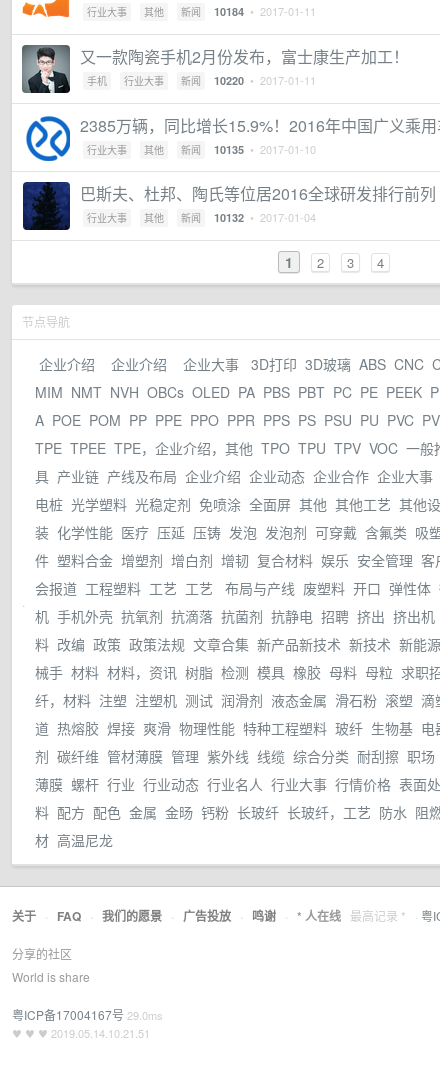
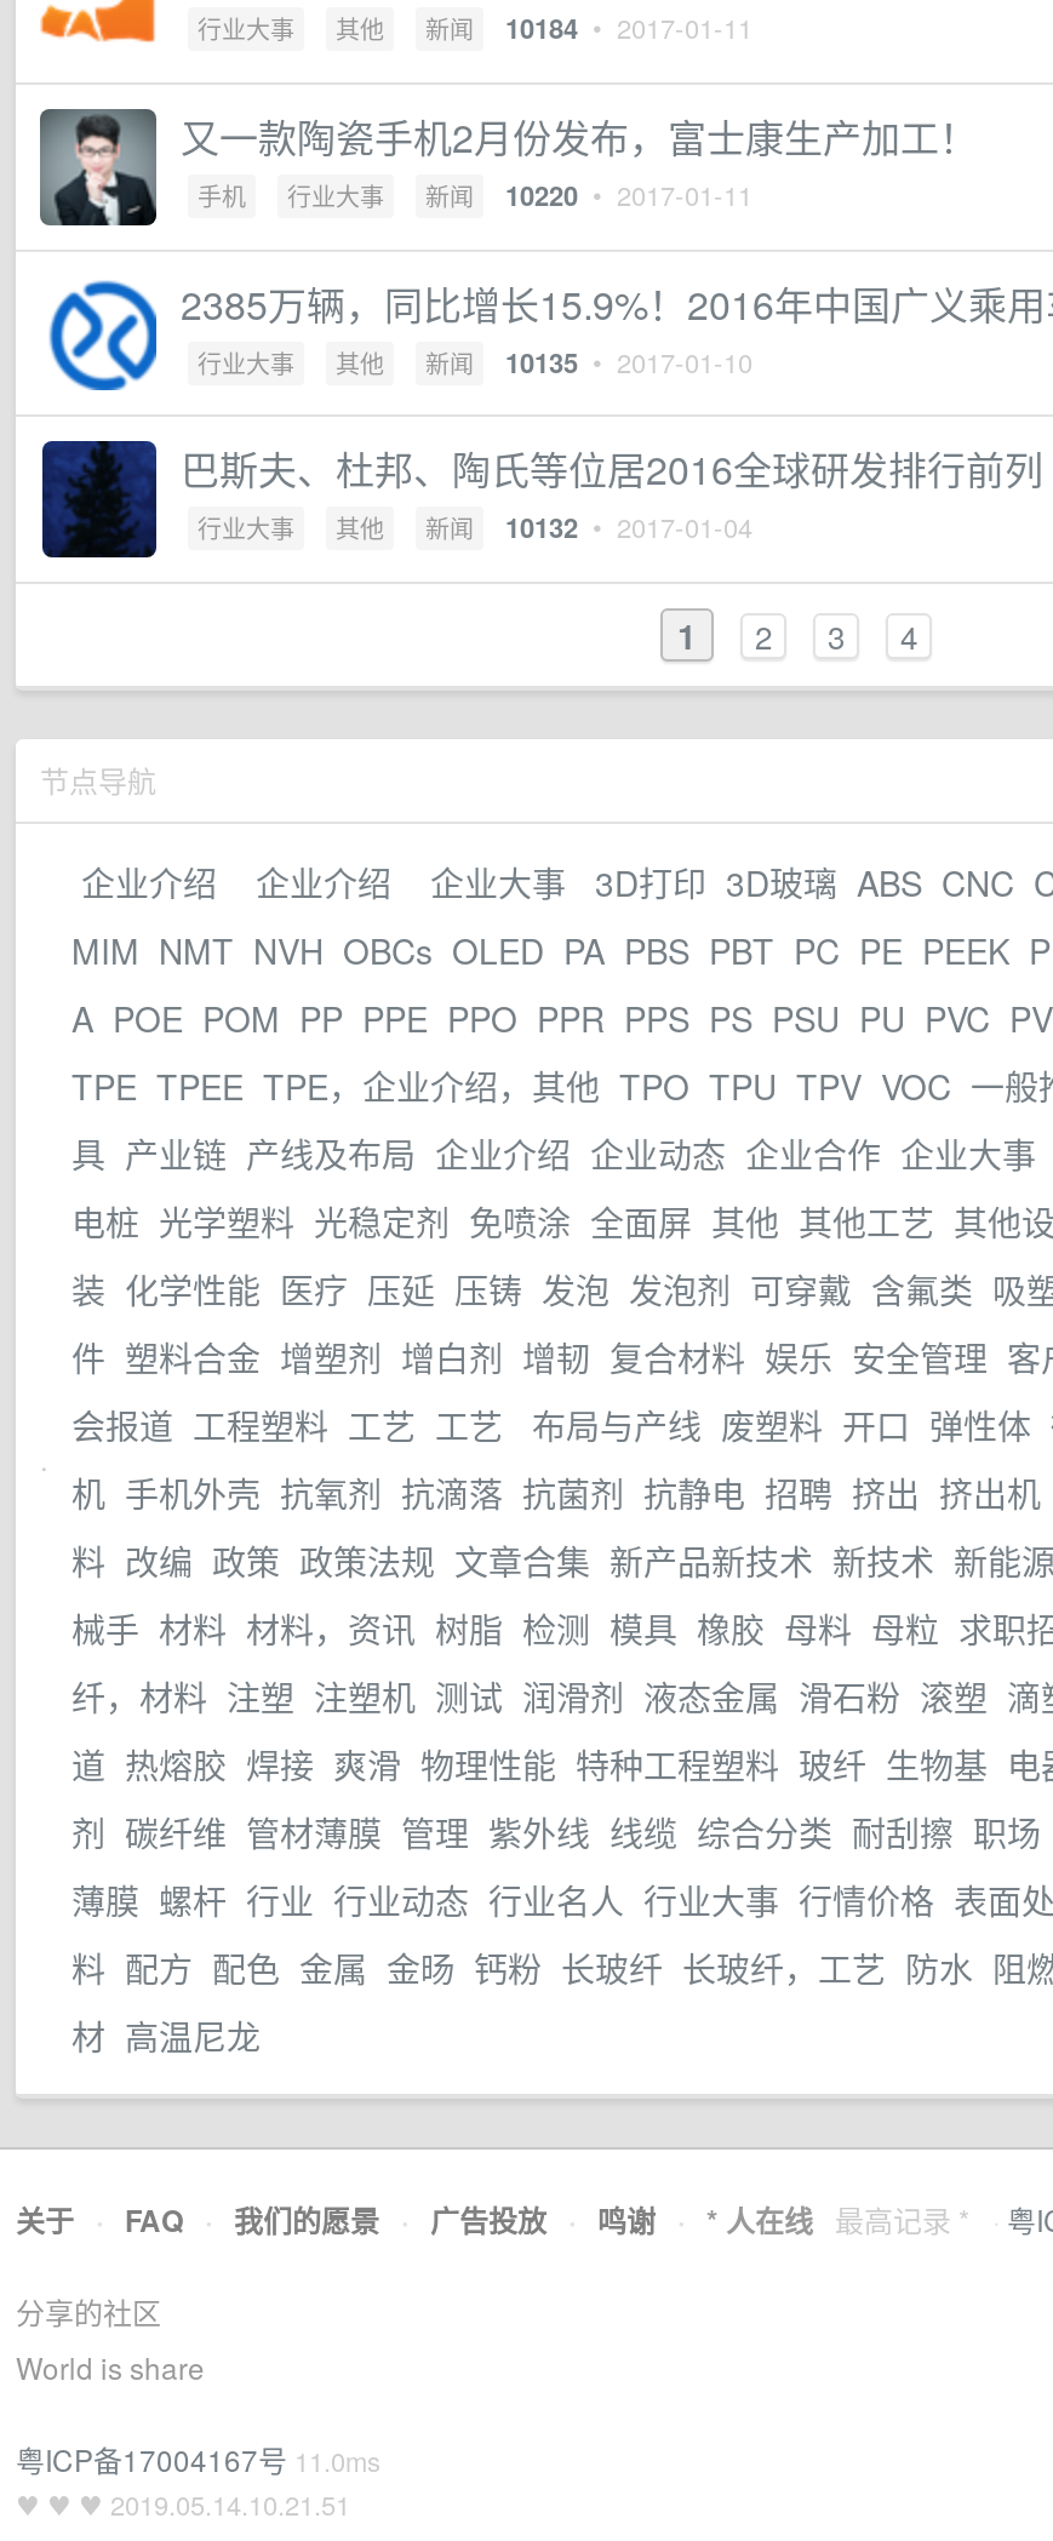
[12,1006,163,1023] 粤ICP备17004167号 29.0ms -> [16,2438,382,2479] 粤ICP备17004167号 11.0ms

